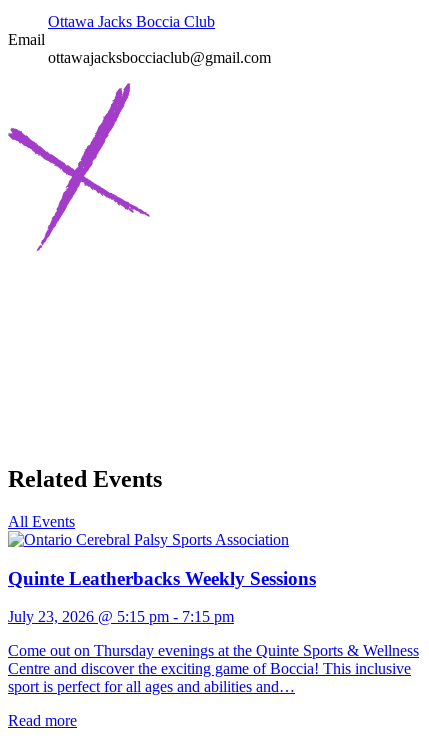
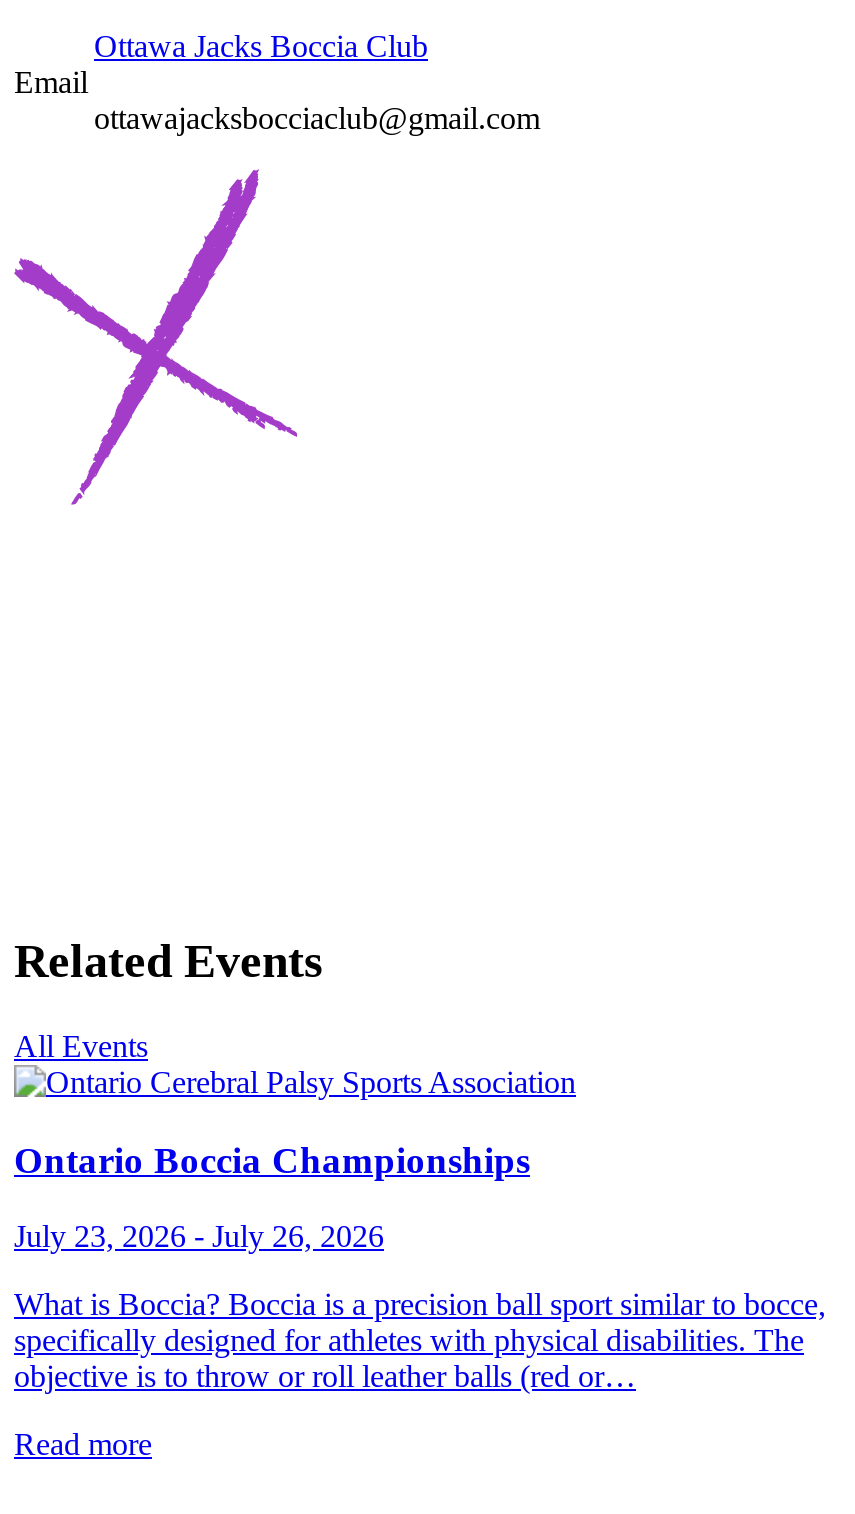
[8,568,316,589] Quinte Leatherbacks Weekly Sessions -> [14,1139,530,1181] Ontario Boccia Championships
[8,608,234,625] July 23, 2026 @ 5:15 pm - 7:15 pm -> [14,1220,384,1254] July 23, 2026 - July 26, 2026
[8,642,419,695] Come out on Thursday evenings at the Quinte Sports & Wellness | Centre and discover the exciting game of Boccia! This inclusive | sport is perfect for all ages and abilities and… -> [14,1288,826,1394] What is Boccia? Boccia is a precision ball sport similar to bocce, | specifically designed for athletes with physical disabilities. The | objective is to throw or roll leather balls (red or…

